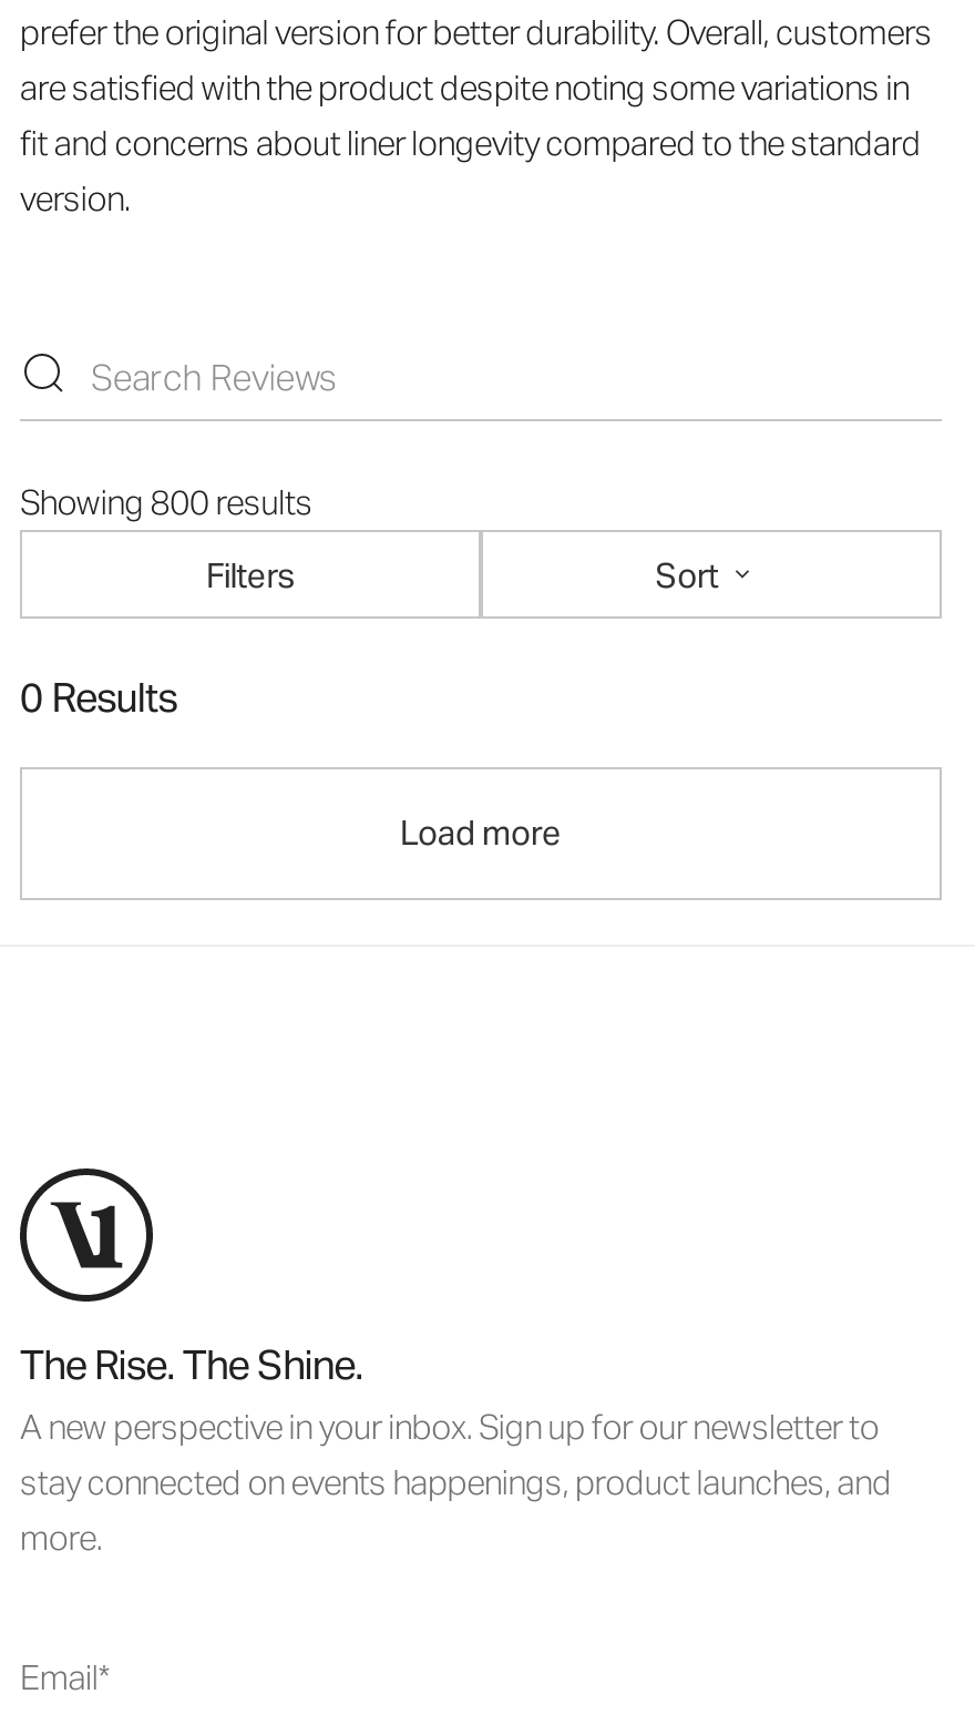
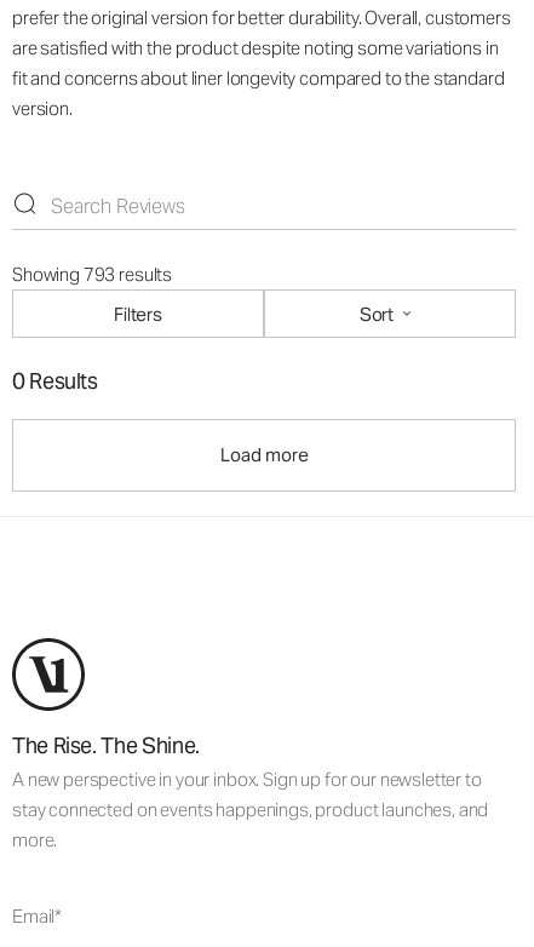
[20,481,313,523] Showing 800 results -> [12,263,172,286] Showing 793 results

